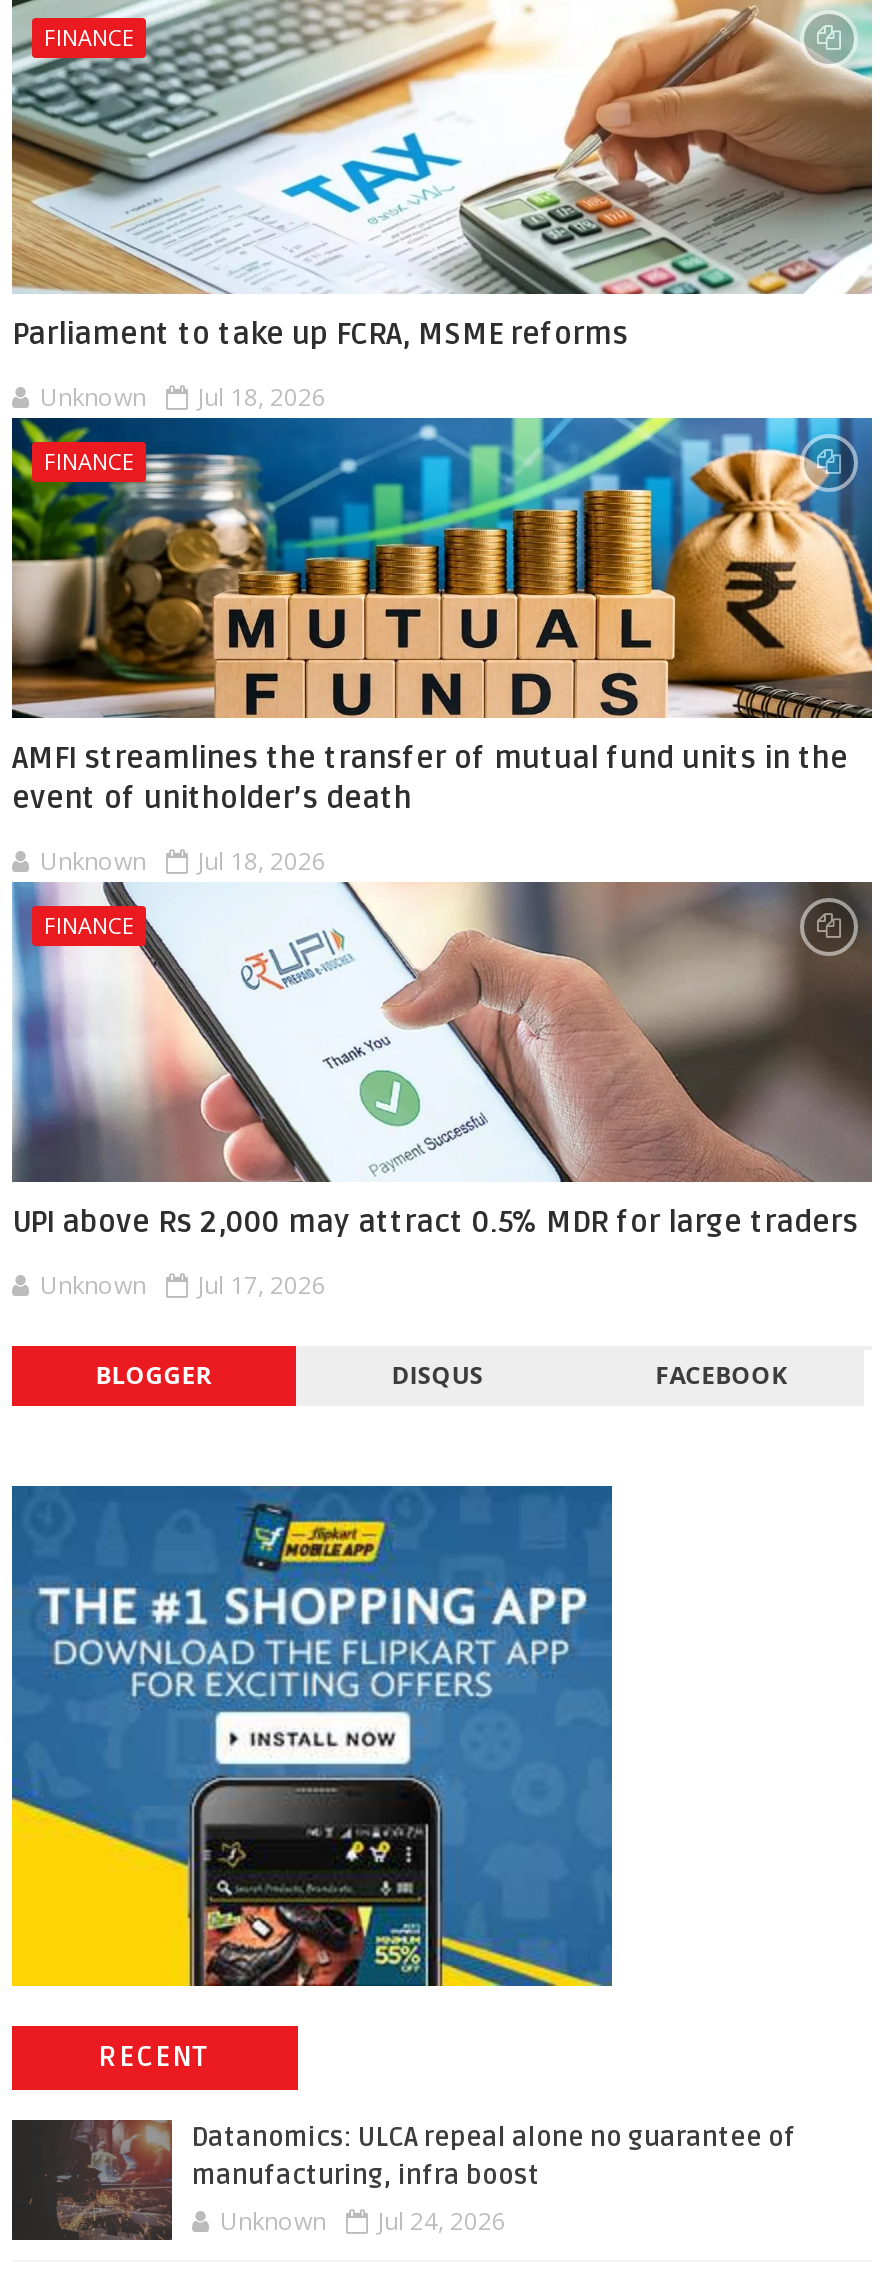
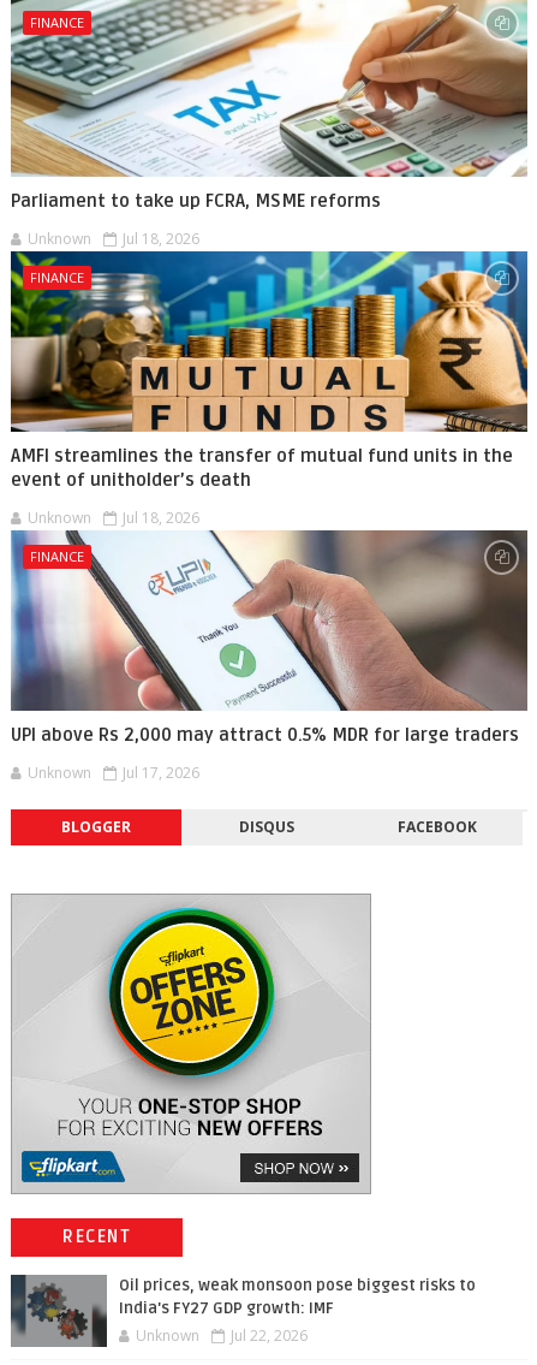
[10,1486,612,1988] [image] -> [11,895,370,1194] [image]
[12,2120,796,2240] [image] | Datanomics: ULCA repeal alone no guarantee of | manufacturing, infra boost -> [11,1275,476,1347] [image] | Oil prices, weak monsoon pose biggest risks to | India's FY27 GDP growth: IMF
[220,2204,506,2238] Unknown Jul 24, 2026 -> [136,1325,308,1346] Unknown Jul 22, 2026

